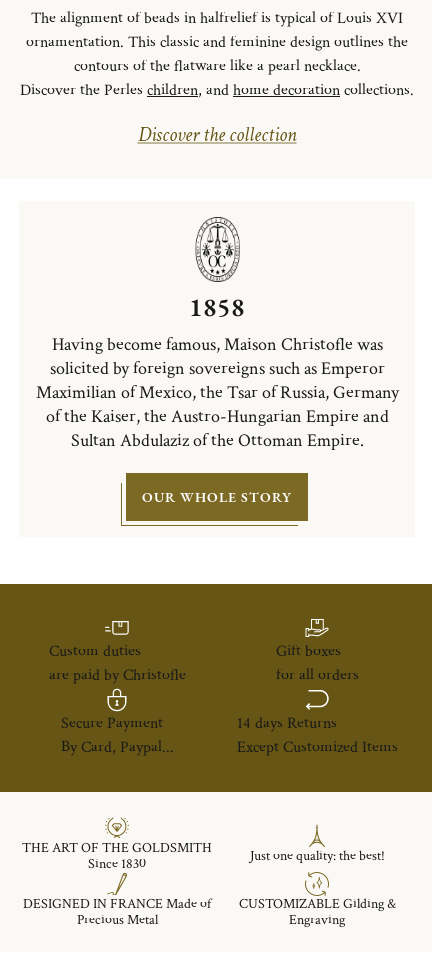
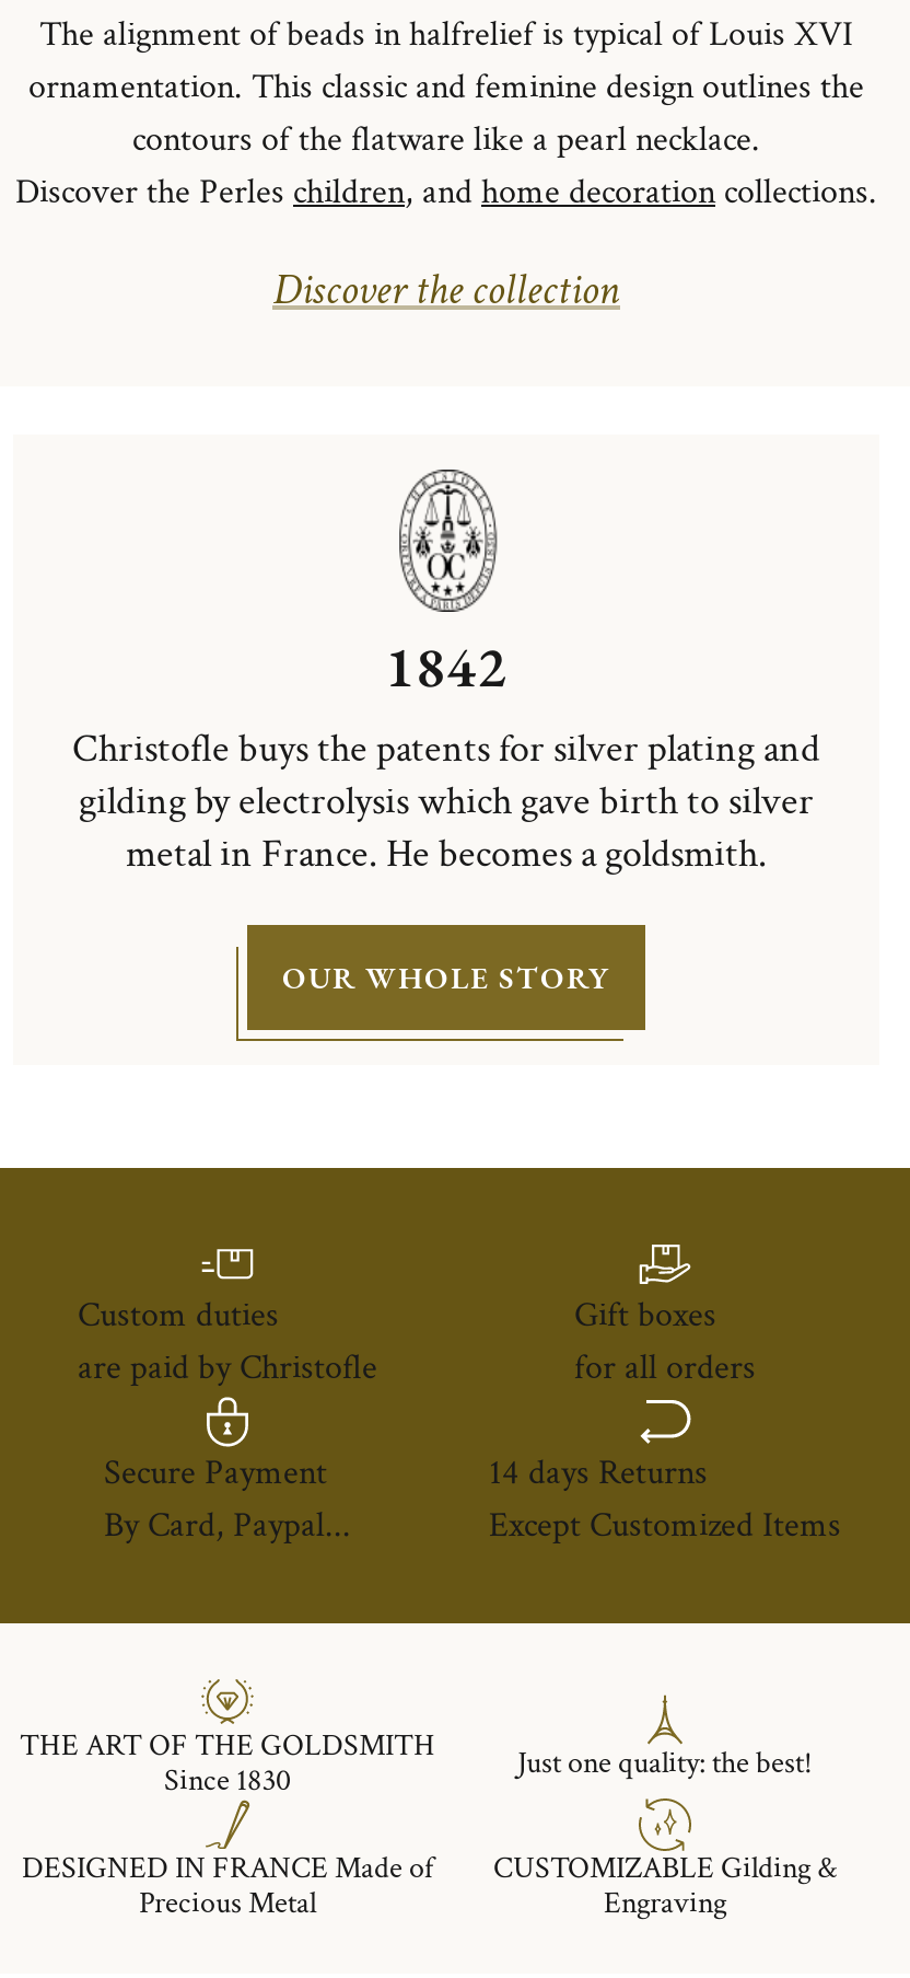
[35,290,398,452] 1858 | Having become famous, Maison Christofle was | solicited by foreign sovereigns such as Emperor | Maximilian of Mexico, the Tsar of Russia, Germany | of the Kaiser, the Austro-Hungarian Empire and | Sultan Abdulaziz of the Ottoman Empire. -> [72,629,820,878] 1842 | Christofle buys the patents for silver plating and | gilding by electrolysis which gave birth to silver | metal in France. He becomes a goldsmith.

